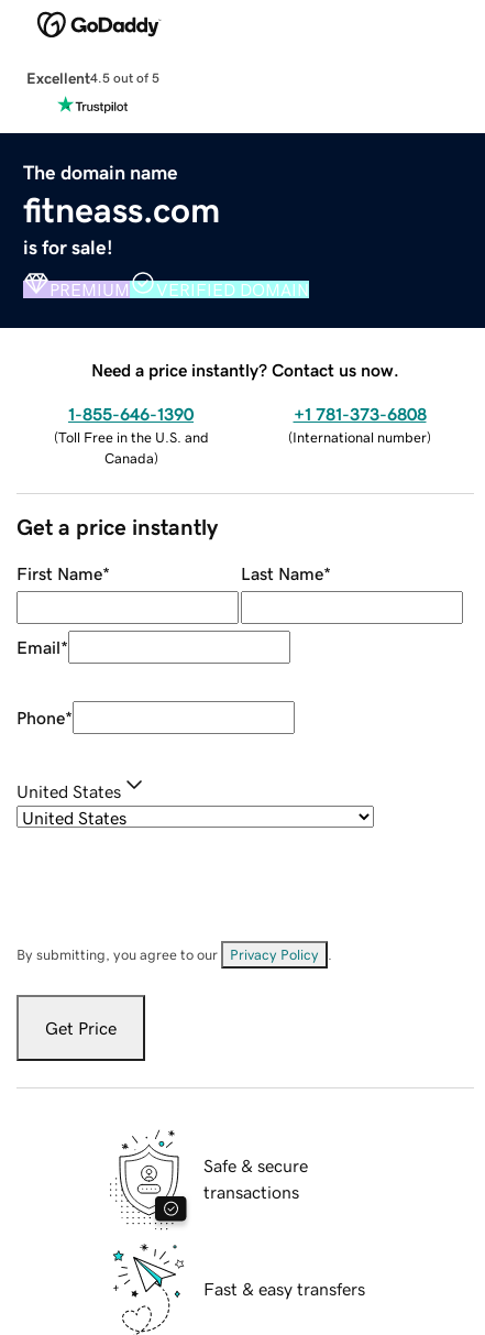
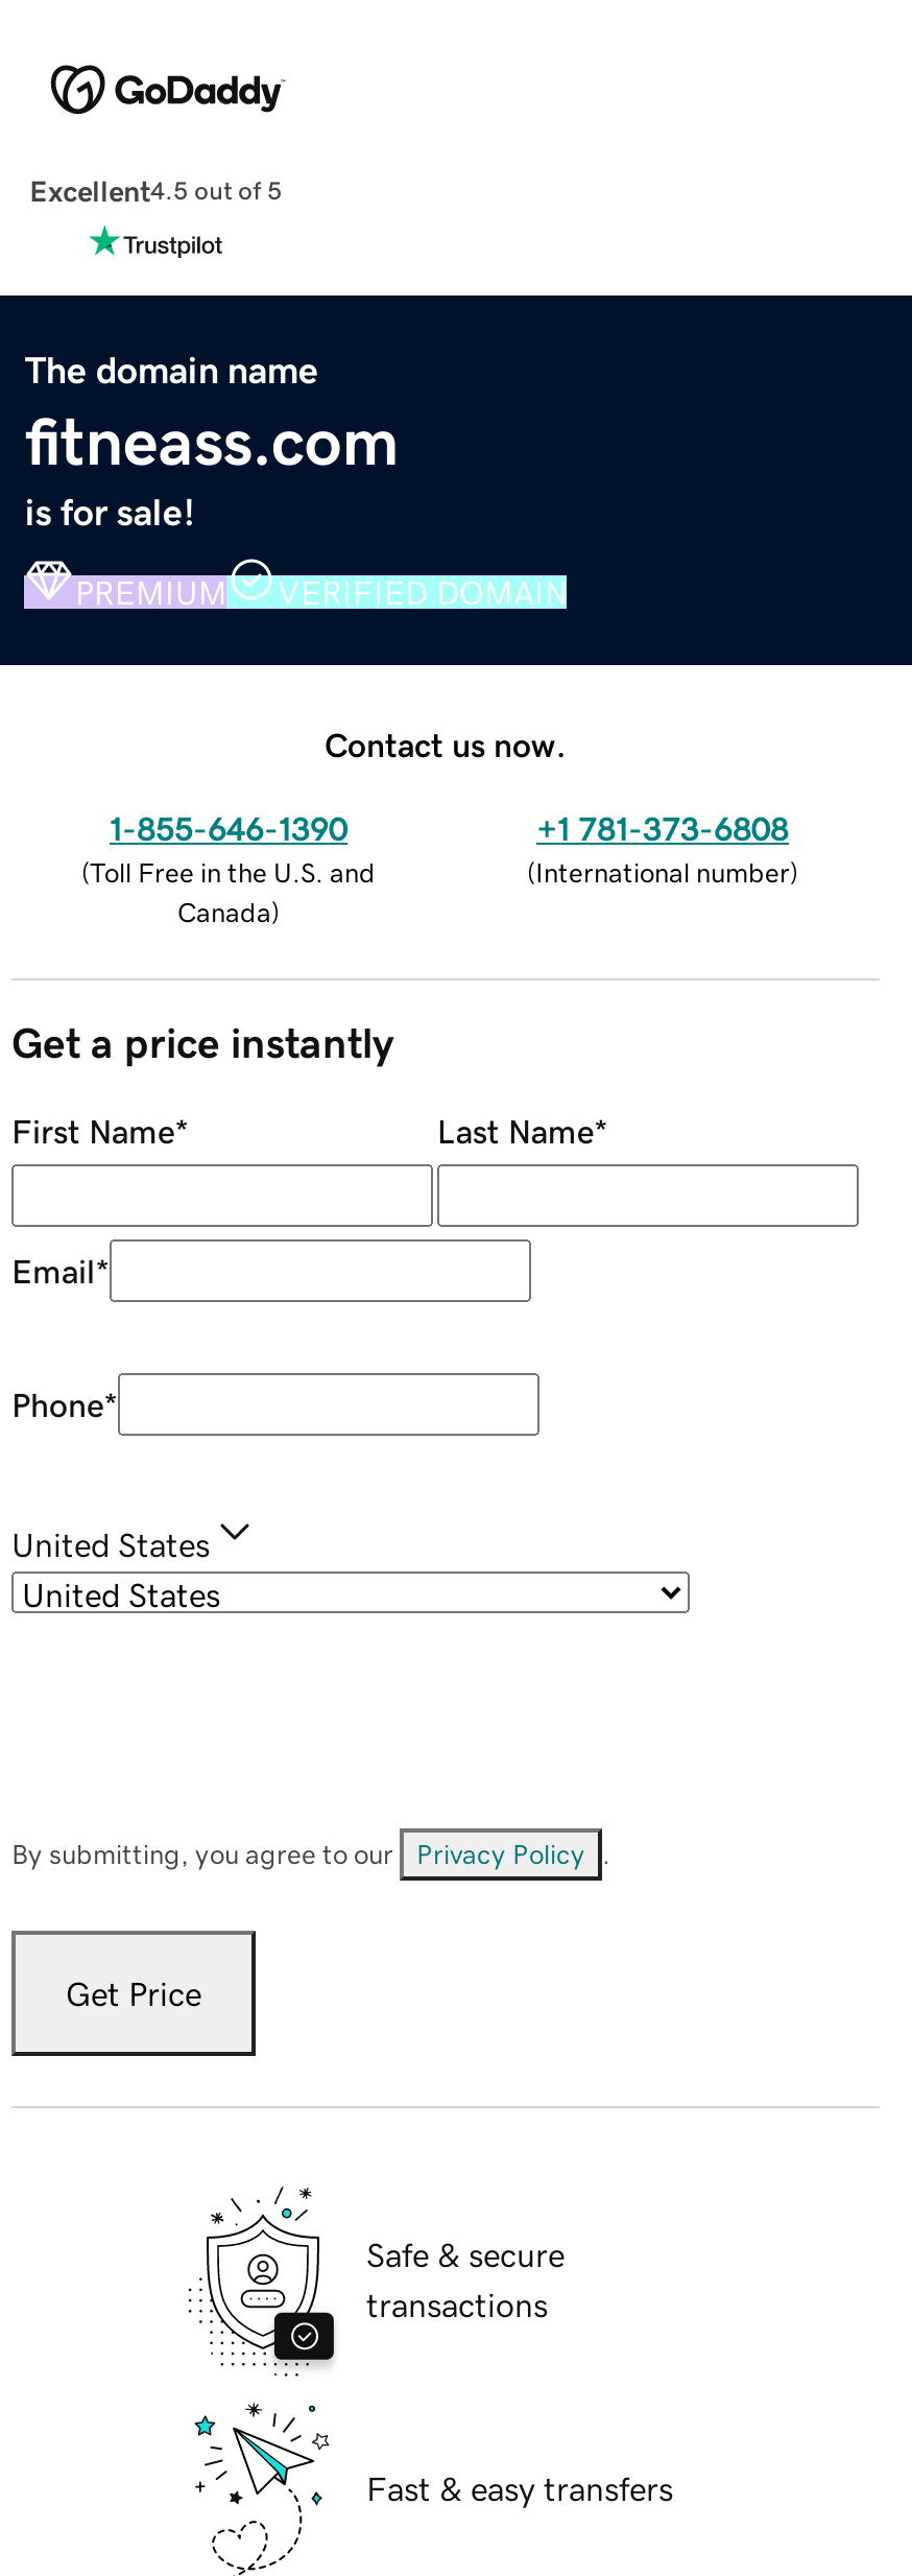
[91,361,399,378] Need a price instantly? Contact us now. -> [325,727,567,760] Contact us now.

